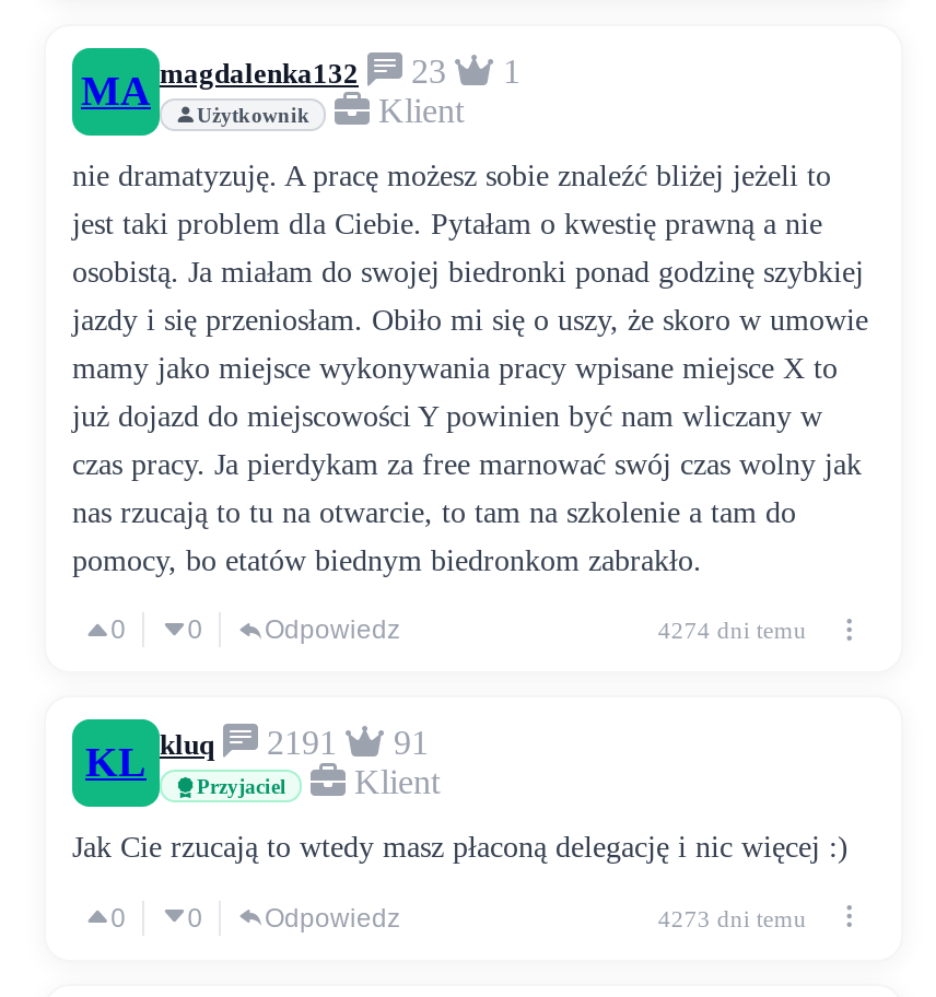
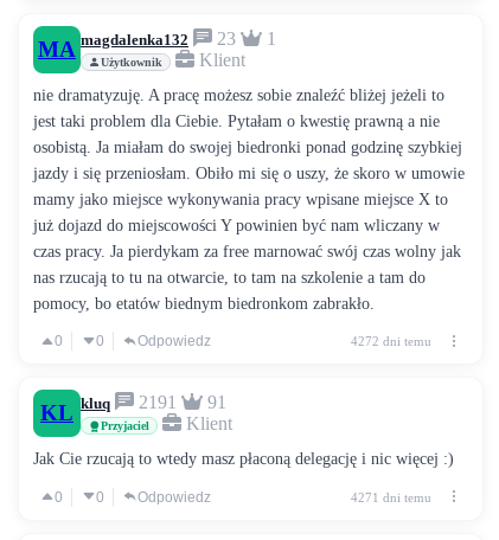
[658,617,807,643] 4274 dni temu -> [351,334,431,348] 4272 dni temu
[658,905,807,931] 4273 dni temu -> [351,490,431,504] 4271 dni temu

